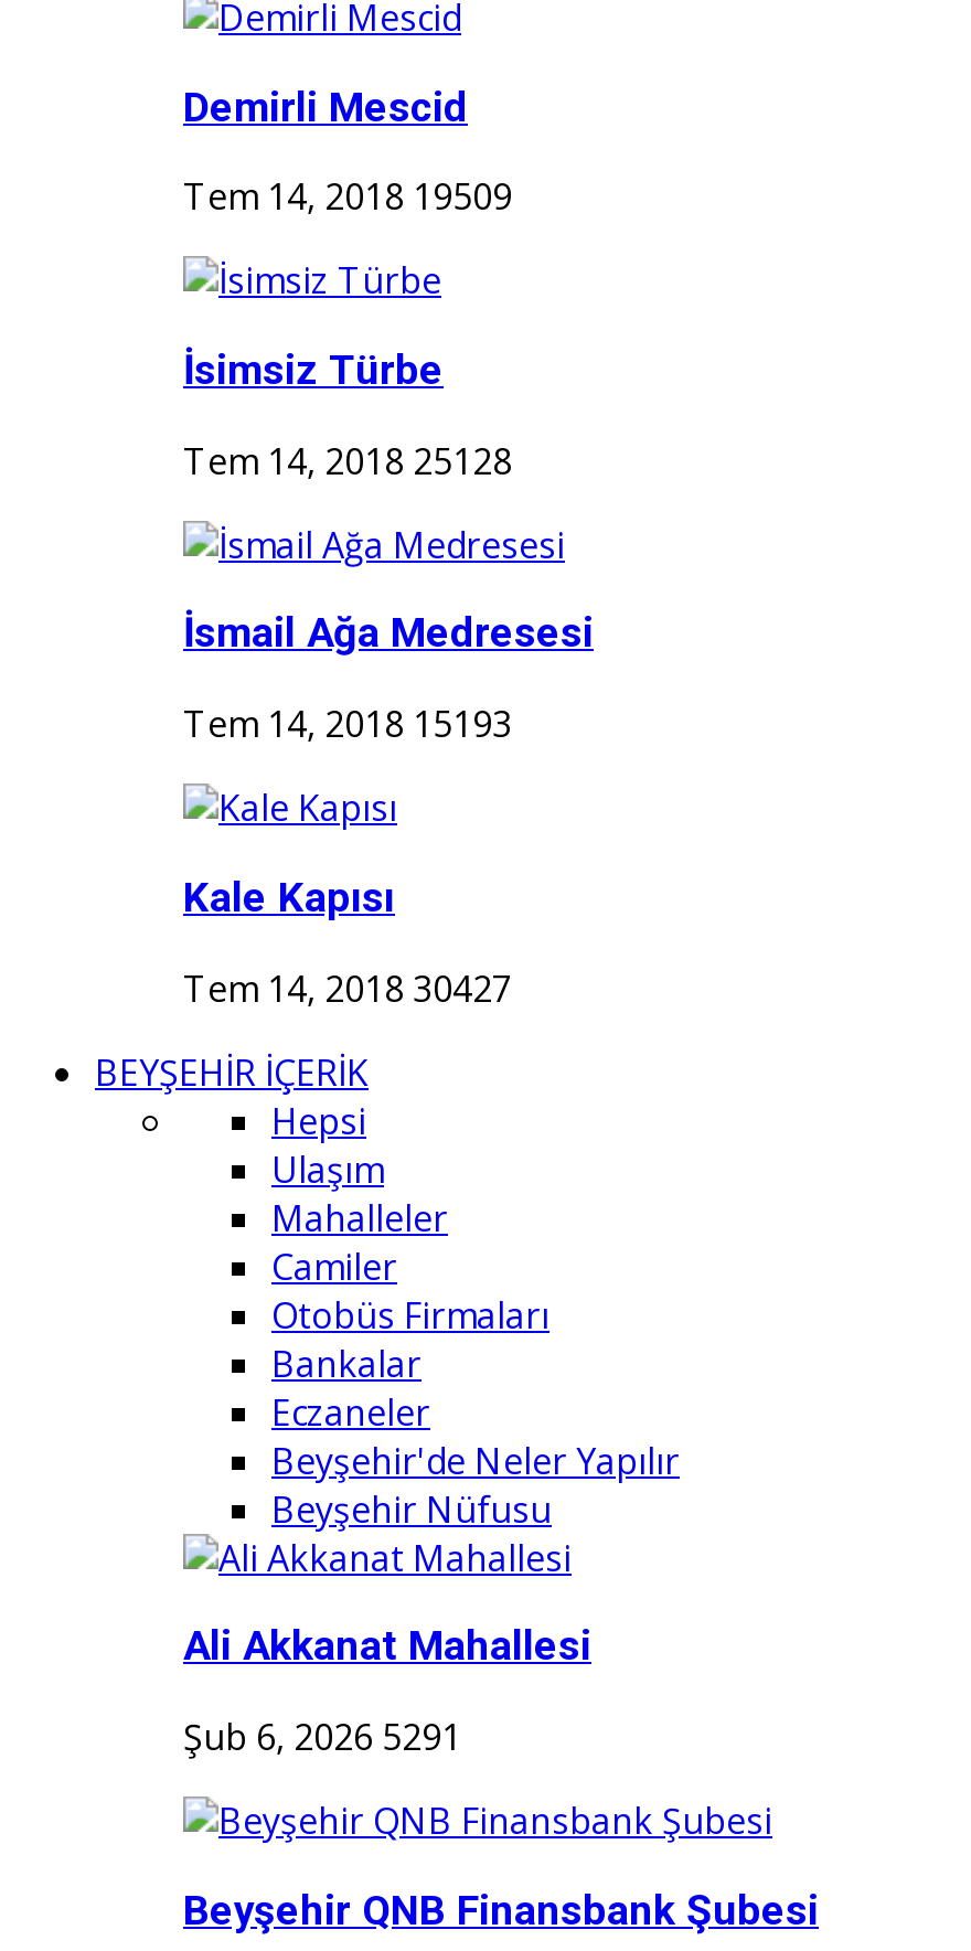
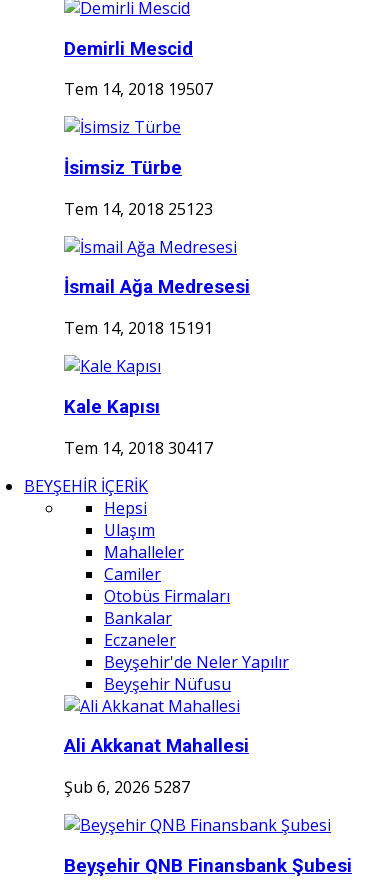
[183,173,512,221] Tem 14, 2018 19509 -> [64,78,213,100] Tem 14, 2018 19507
[183,436,512,485] Tem 14, 2018 25128 -> [64,198,213,220] Tem 14, 2018 25123
[183,700,512,748] Tem 14, 2018 15193 -> [64,317,213,339] Tem 14, 2018 15191
[183,964,512,1012] Tem 14, 2018 30427 -> [64,437,213,459] Tem 14, 2018 30417
[183,1713,461,1761] Şub 6, 2026 5291 -> [64,776,190,798] Şub 6, 2026 5287

